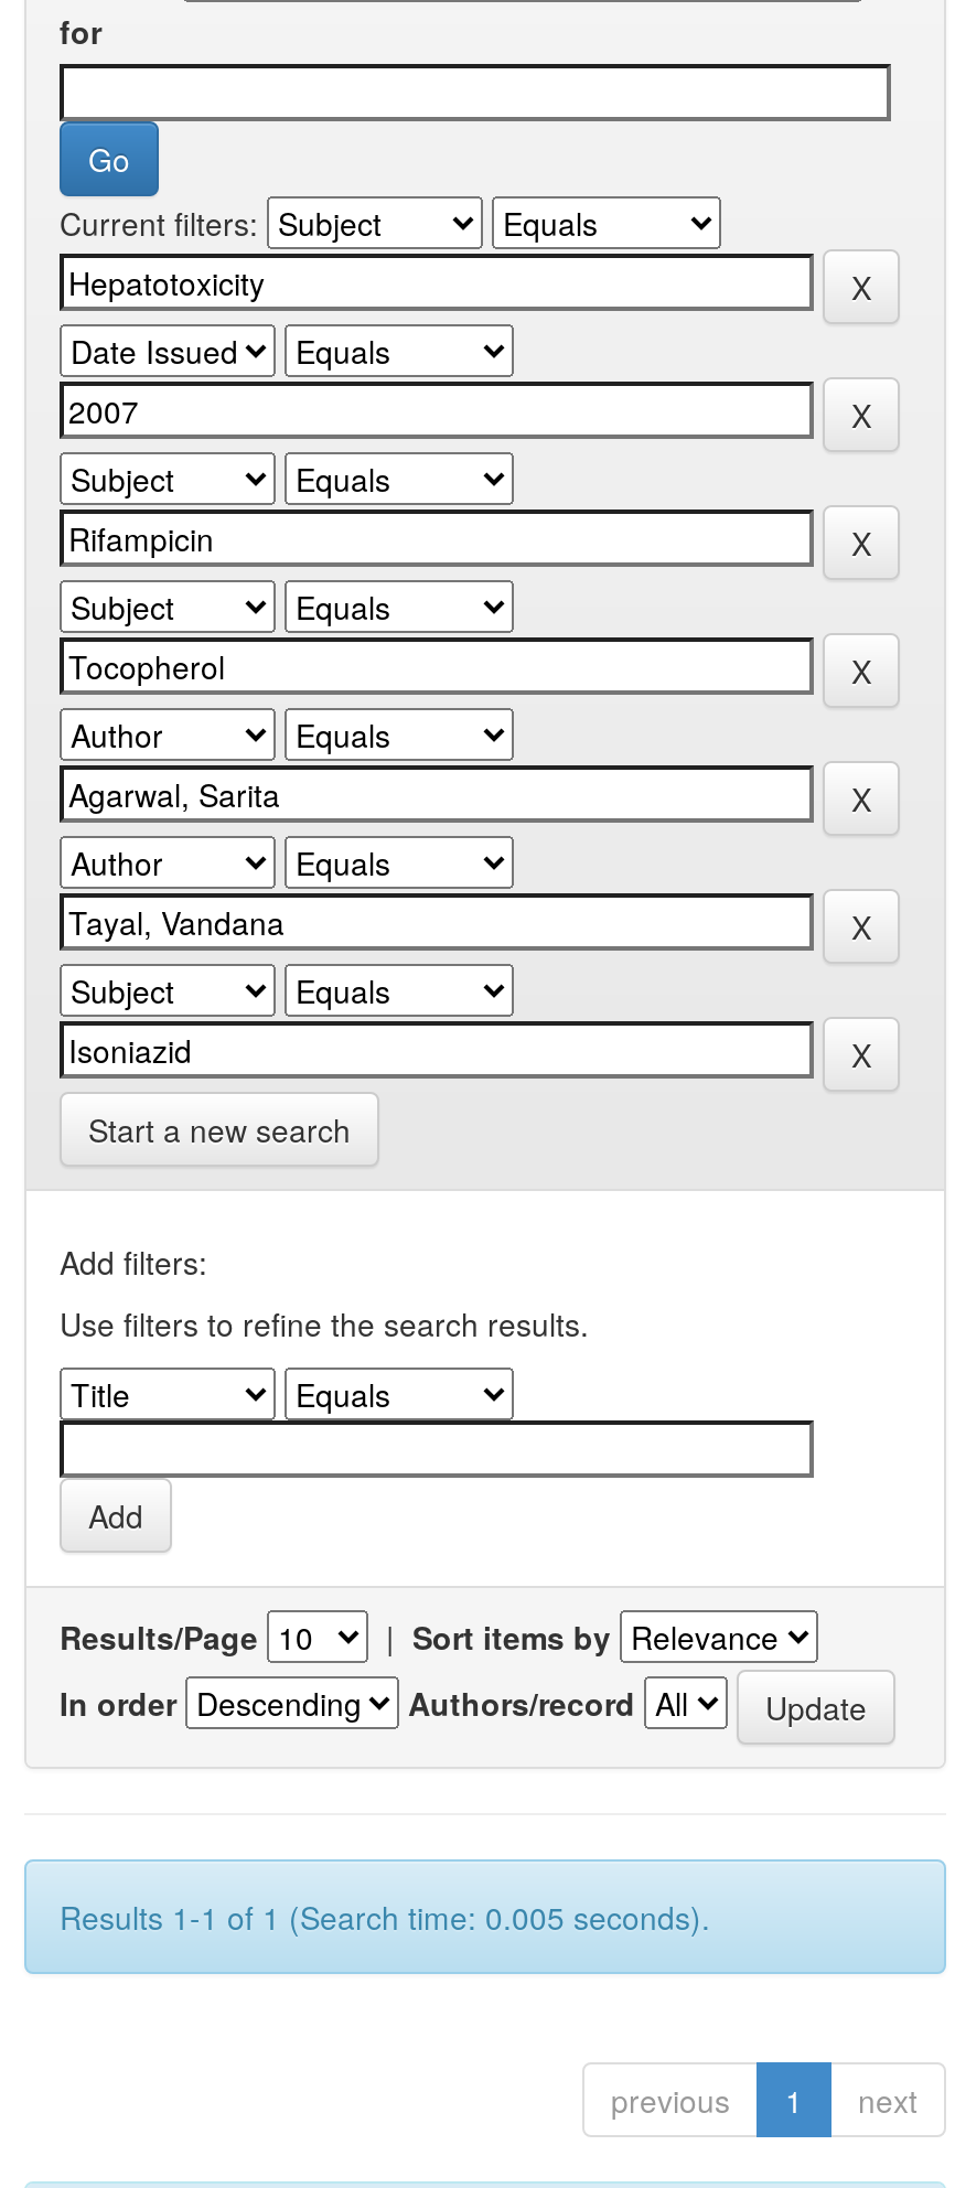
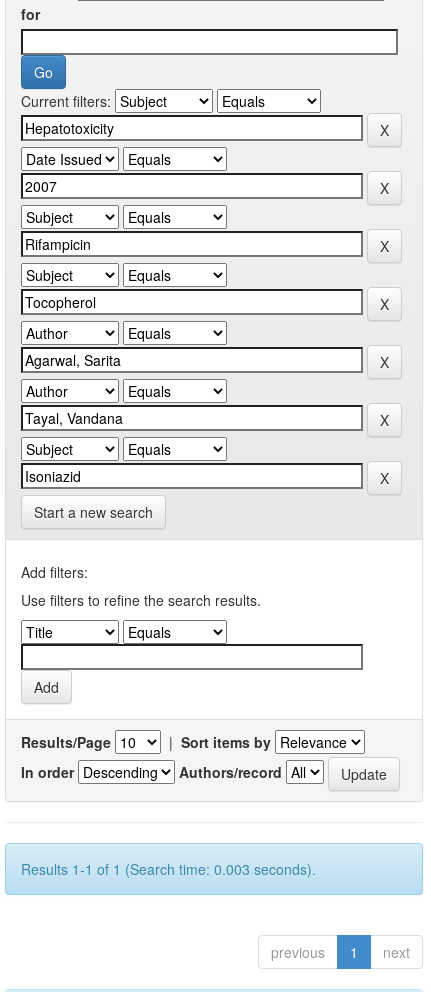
[60,1895,710,1939] Results 1-1 of 1 (Search time: 0.005 seconds). -> [21,859,316,879] Results 1-1 of 1 (Search time: 0.003 seconds).

